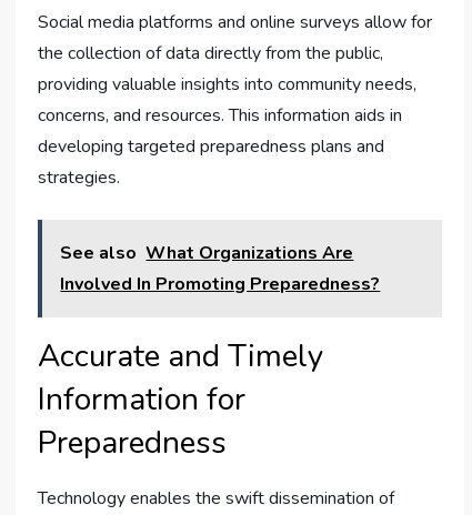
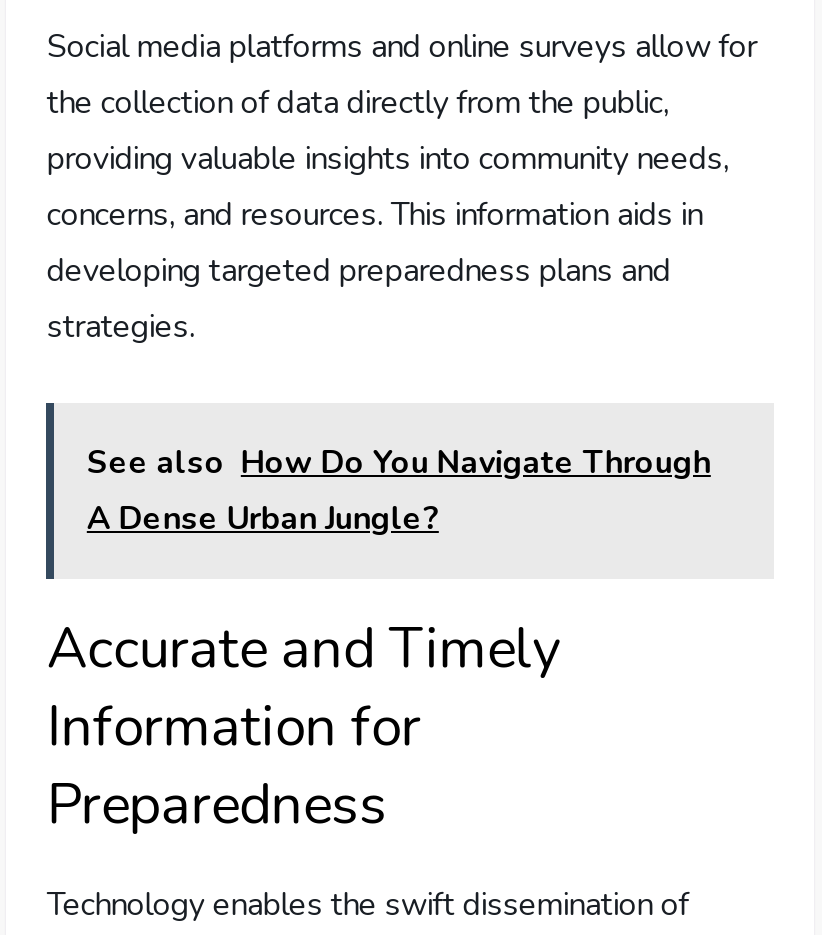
[60,241,380,296] See also What Organizations Are | Involved In Promoting Preparedness? -> [87,441,711,541] See also How Do You Navigate Through | A Dense Urban Jungle?

